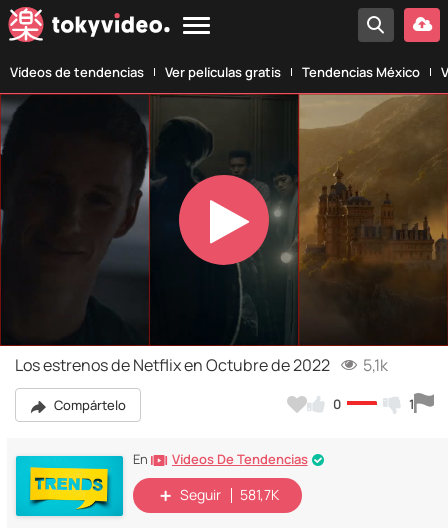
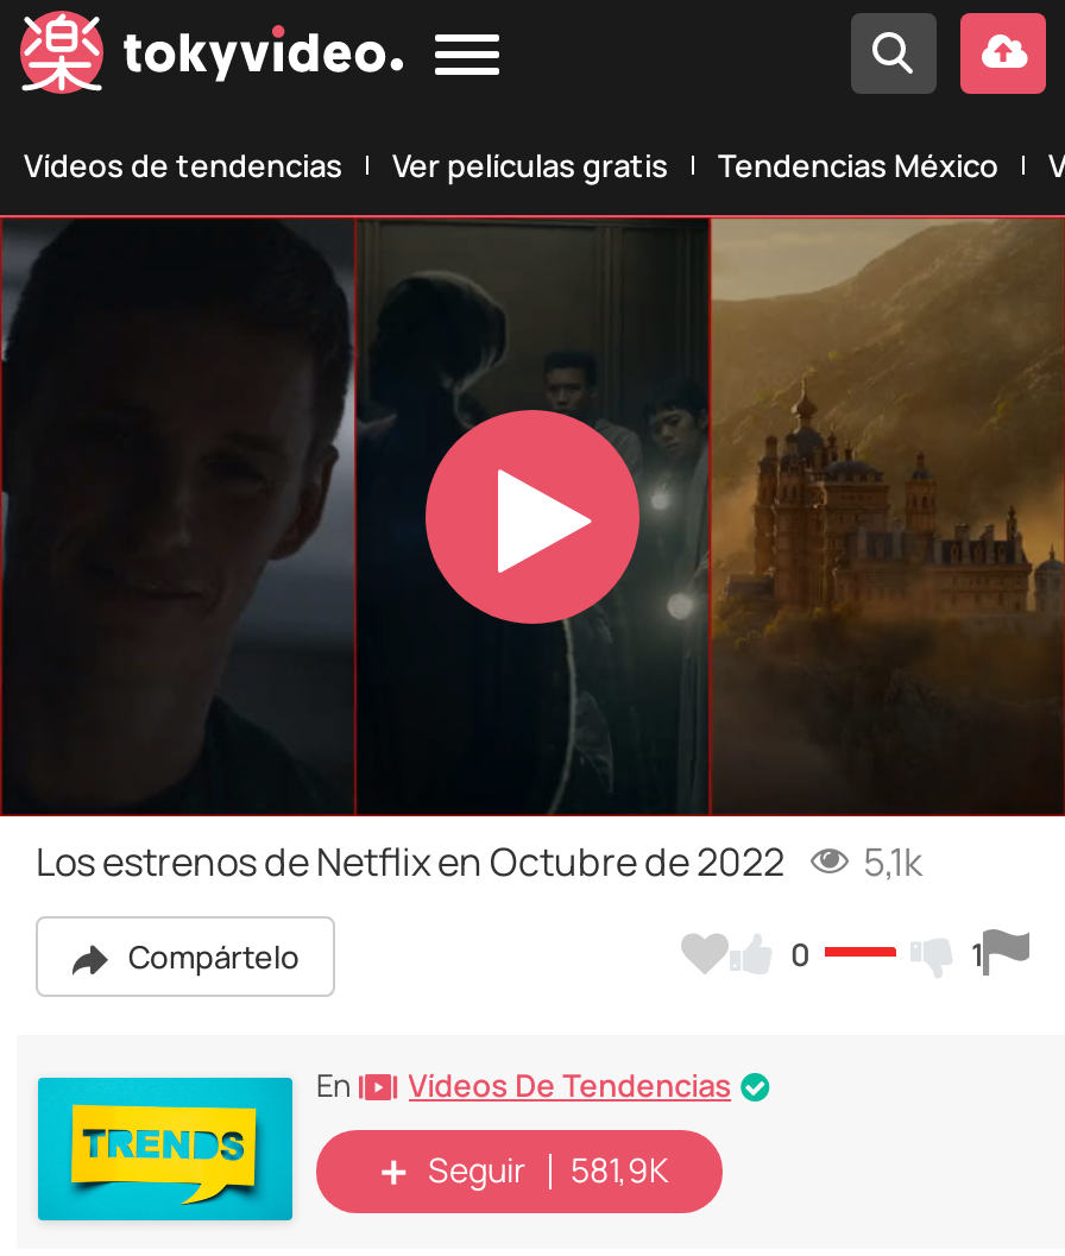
[180,485,279,504] Seguir 581,7K -> [428,1148,668,1193] Seguir 581,9K

